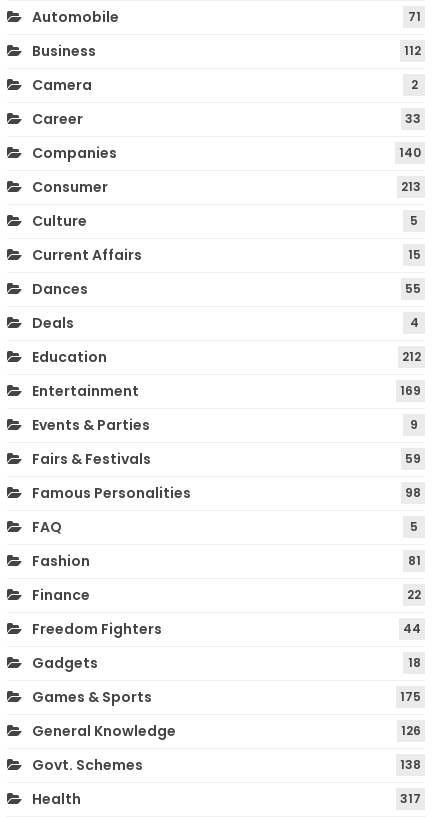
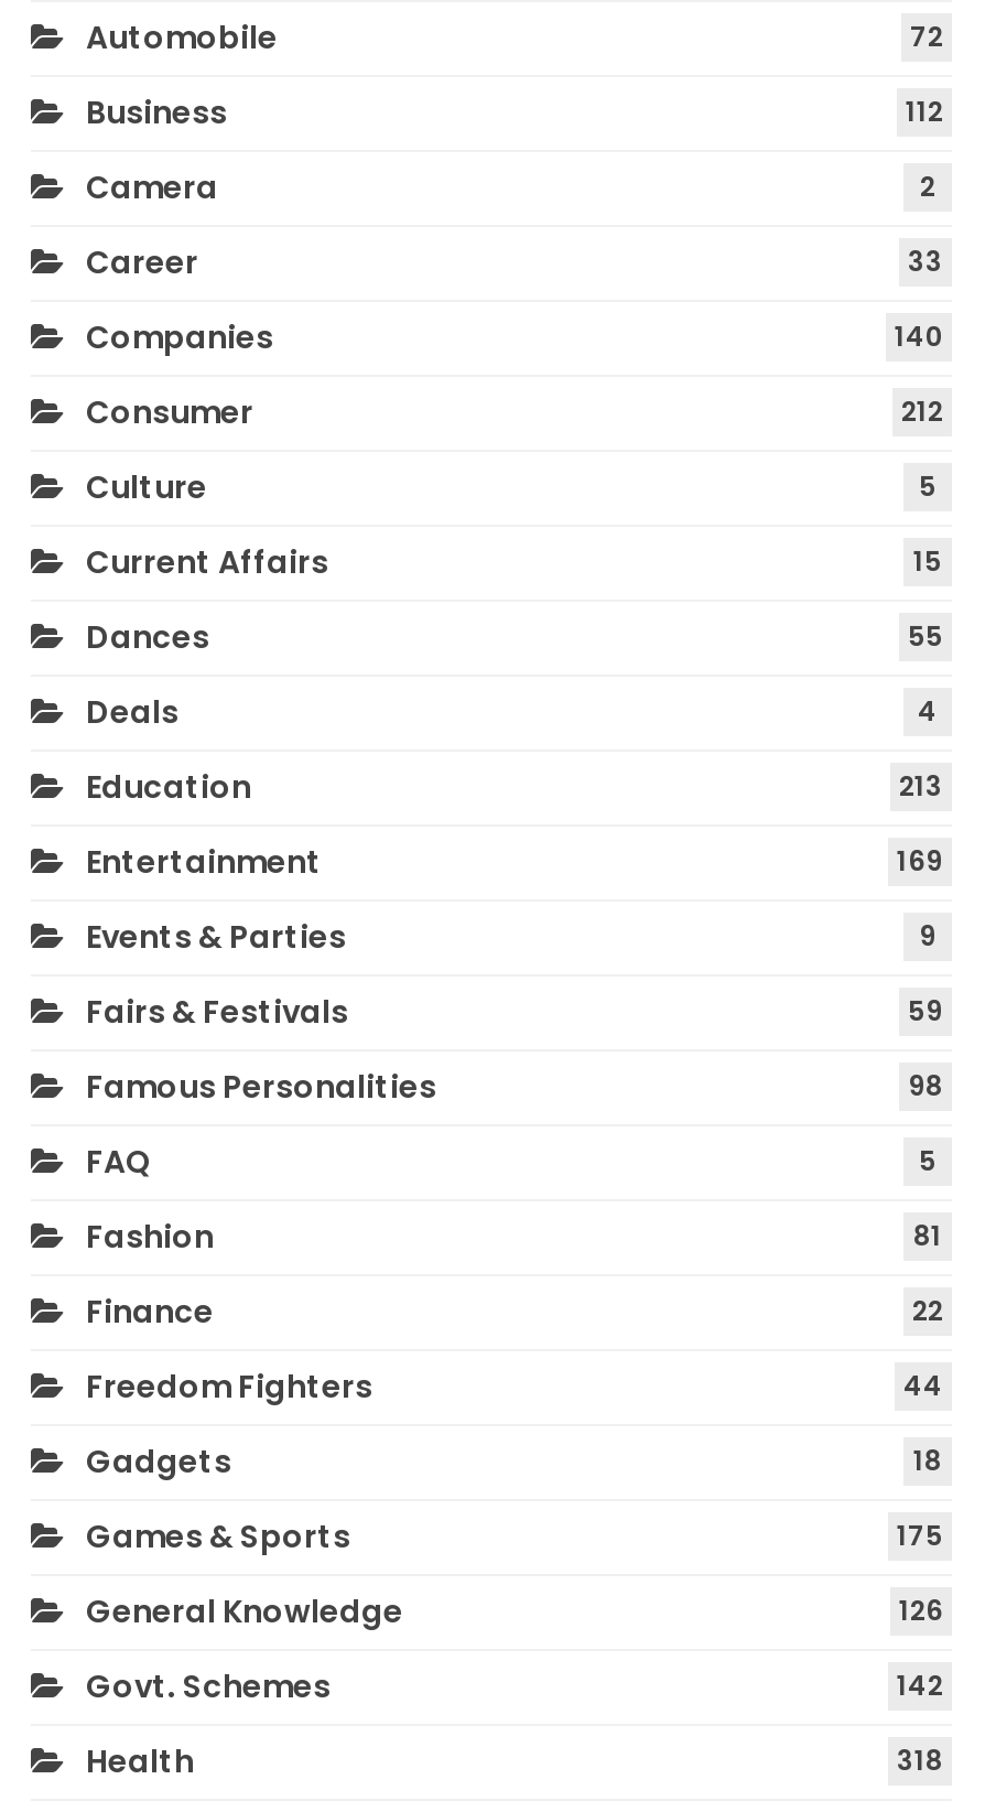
[407,8,420,25] 71 -> [910,19,943,56] 72
[401,178,421,195] 213 -> [901,393,943,431] 212
[402,348,421,365] 212 -> [899,768,943,806] 213
[400,756,421,773] 138 -> [897,1668,943,1705] 142
[400,790,421,807] 317 -> [897,1743,943,1780] 318

